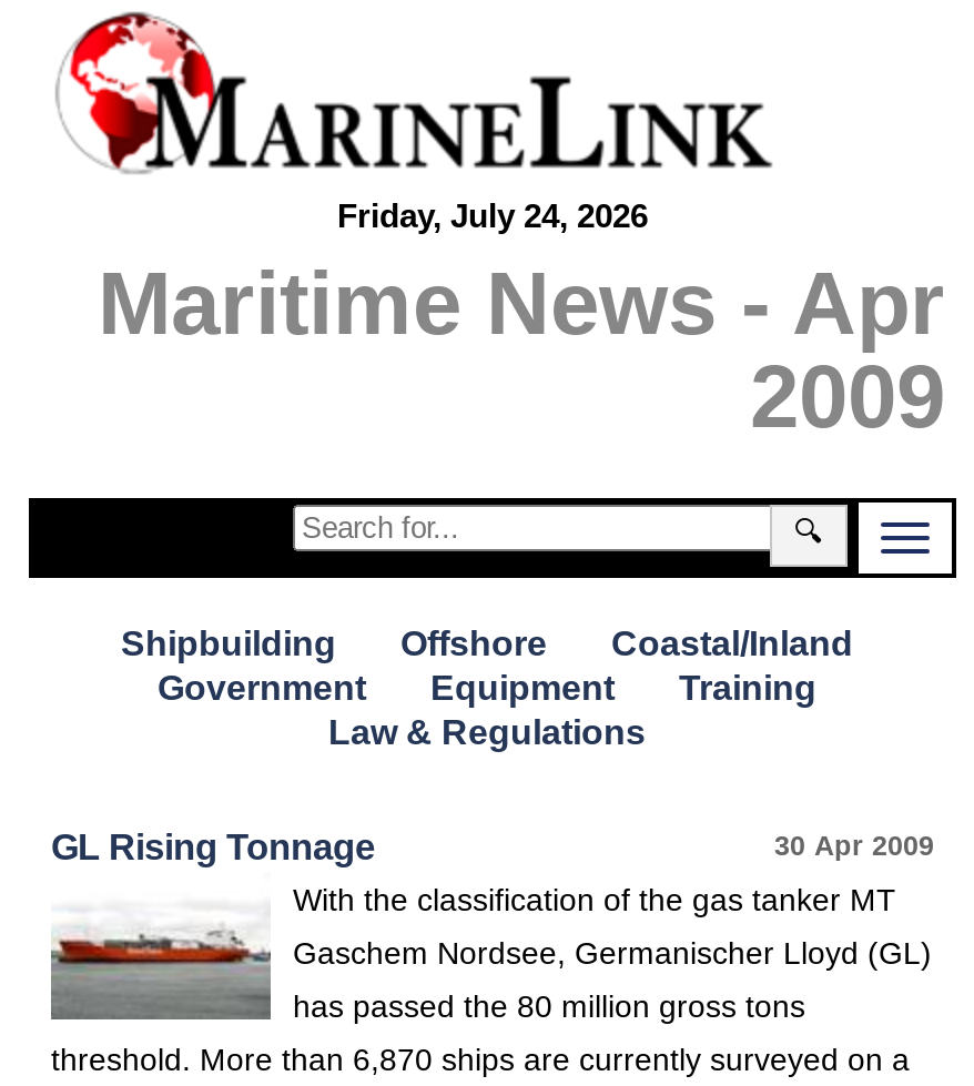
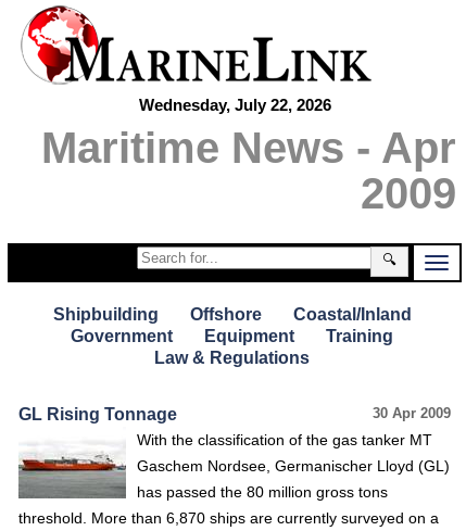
[337,196,648,234] Friday, July 24, 2026 -> [138,96,331,114] Wednesday, July 22, 2026

